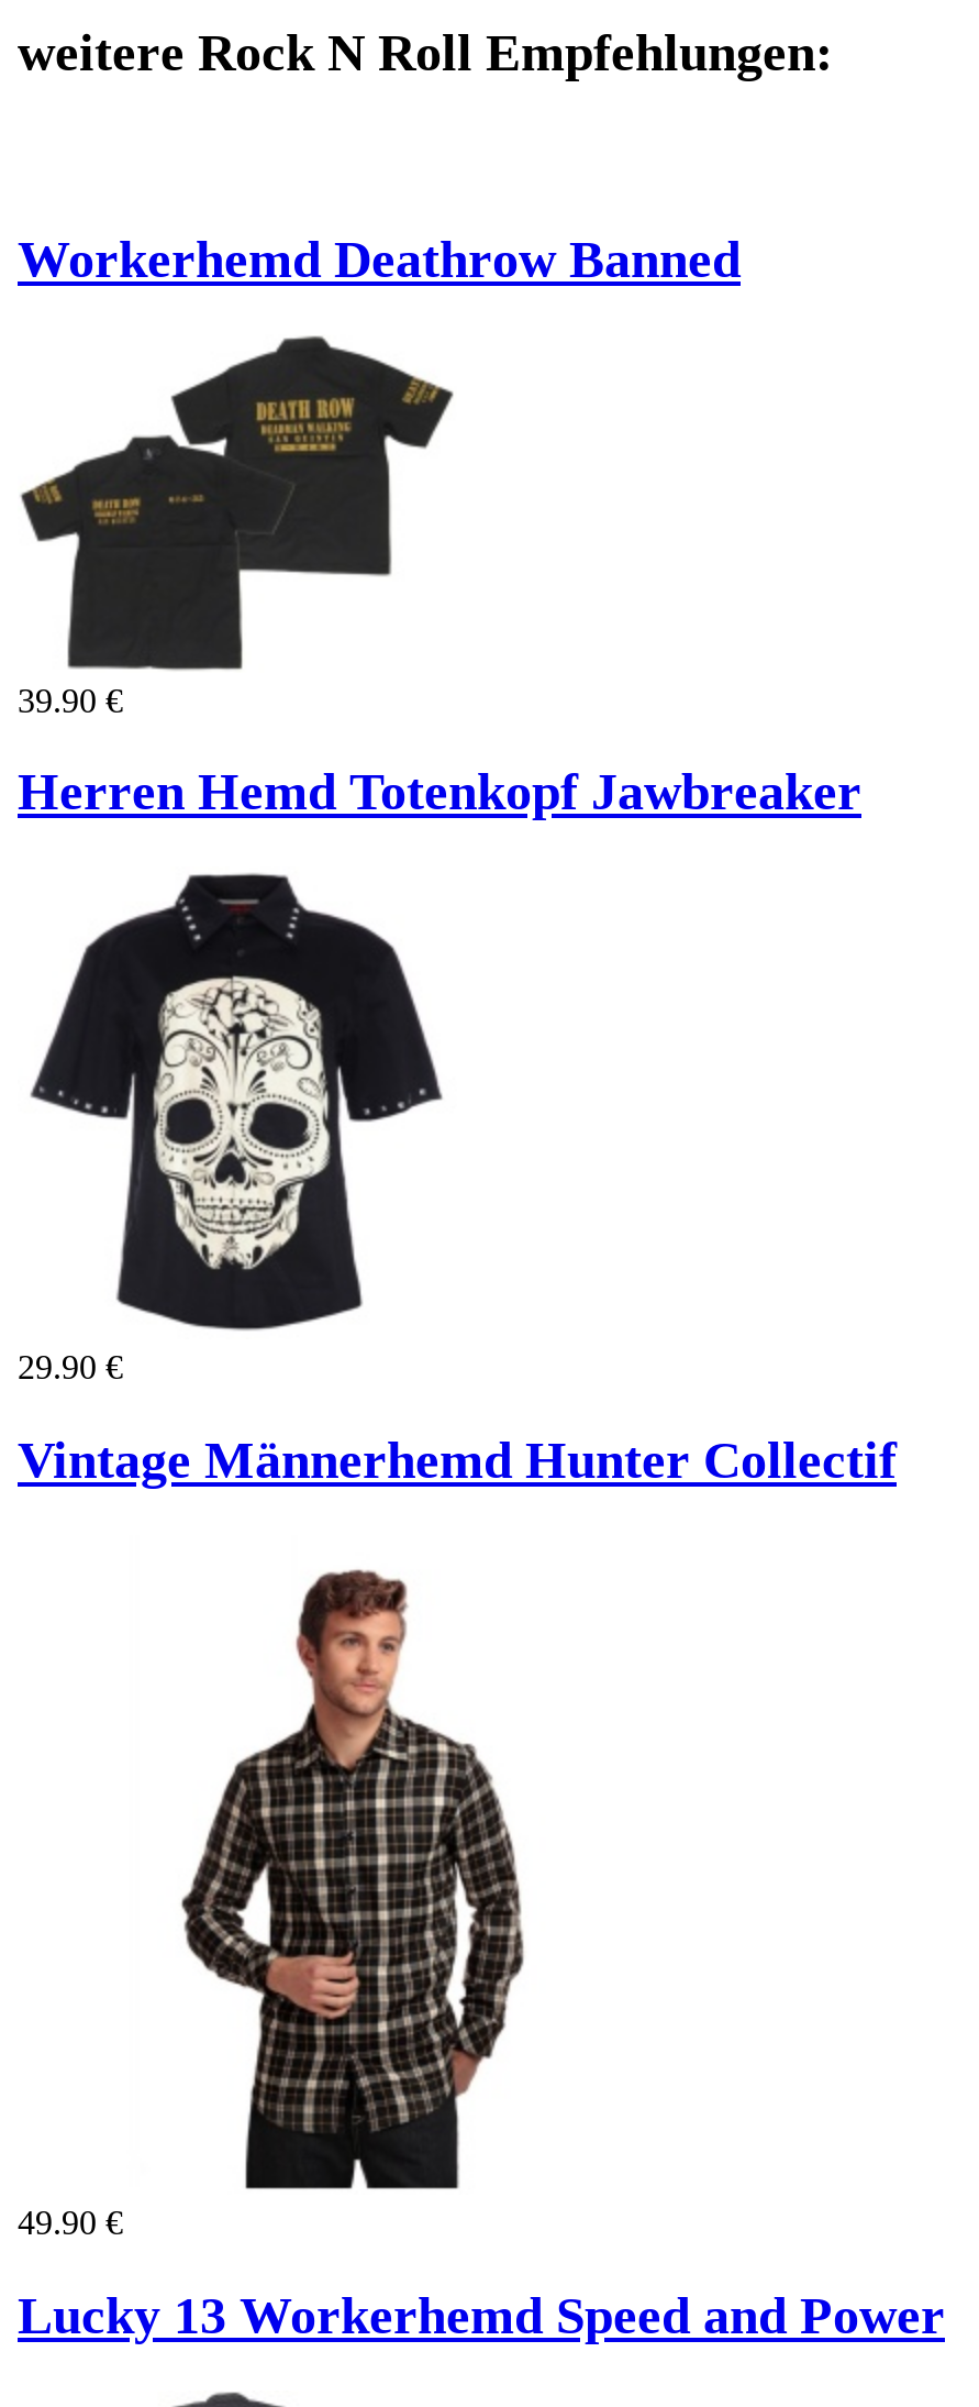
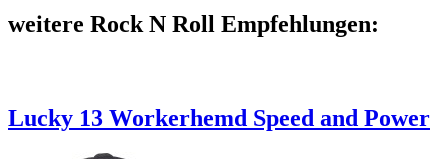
[18,230,741,287] Workerhemd Deathrow Banned -> none
[18,334,861,821] [image] | 39.90 € | Herren Hemd Totenkopf Jawbreaker -> none
[18,871,897,1489] [image] | 29.90 € | Vintage Männerhemd Hunter Collectif -> none
[18,1568,525,2241] [image] | 49.90 € -> none

